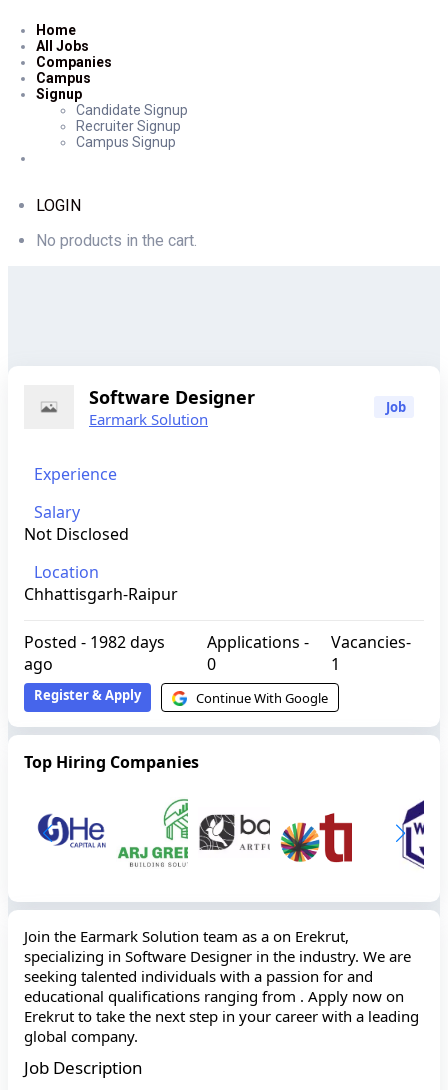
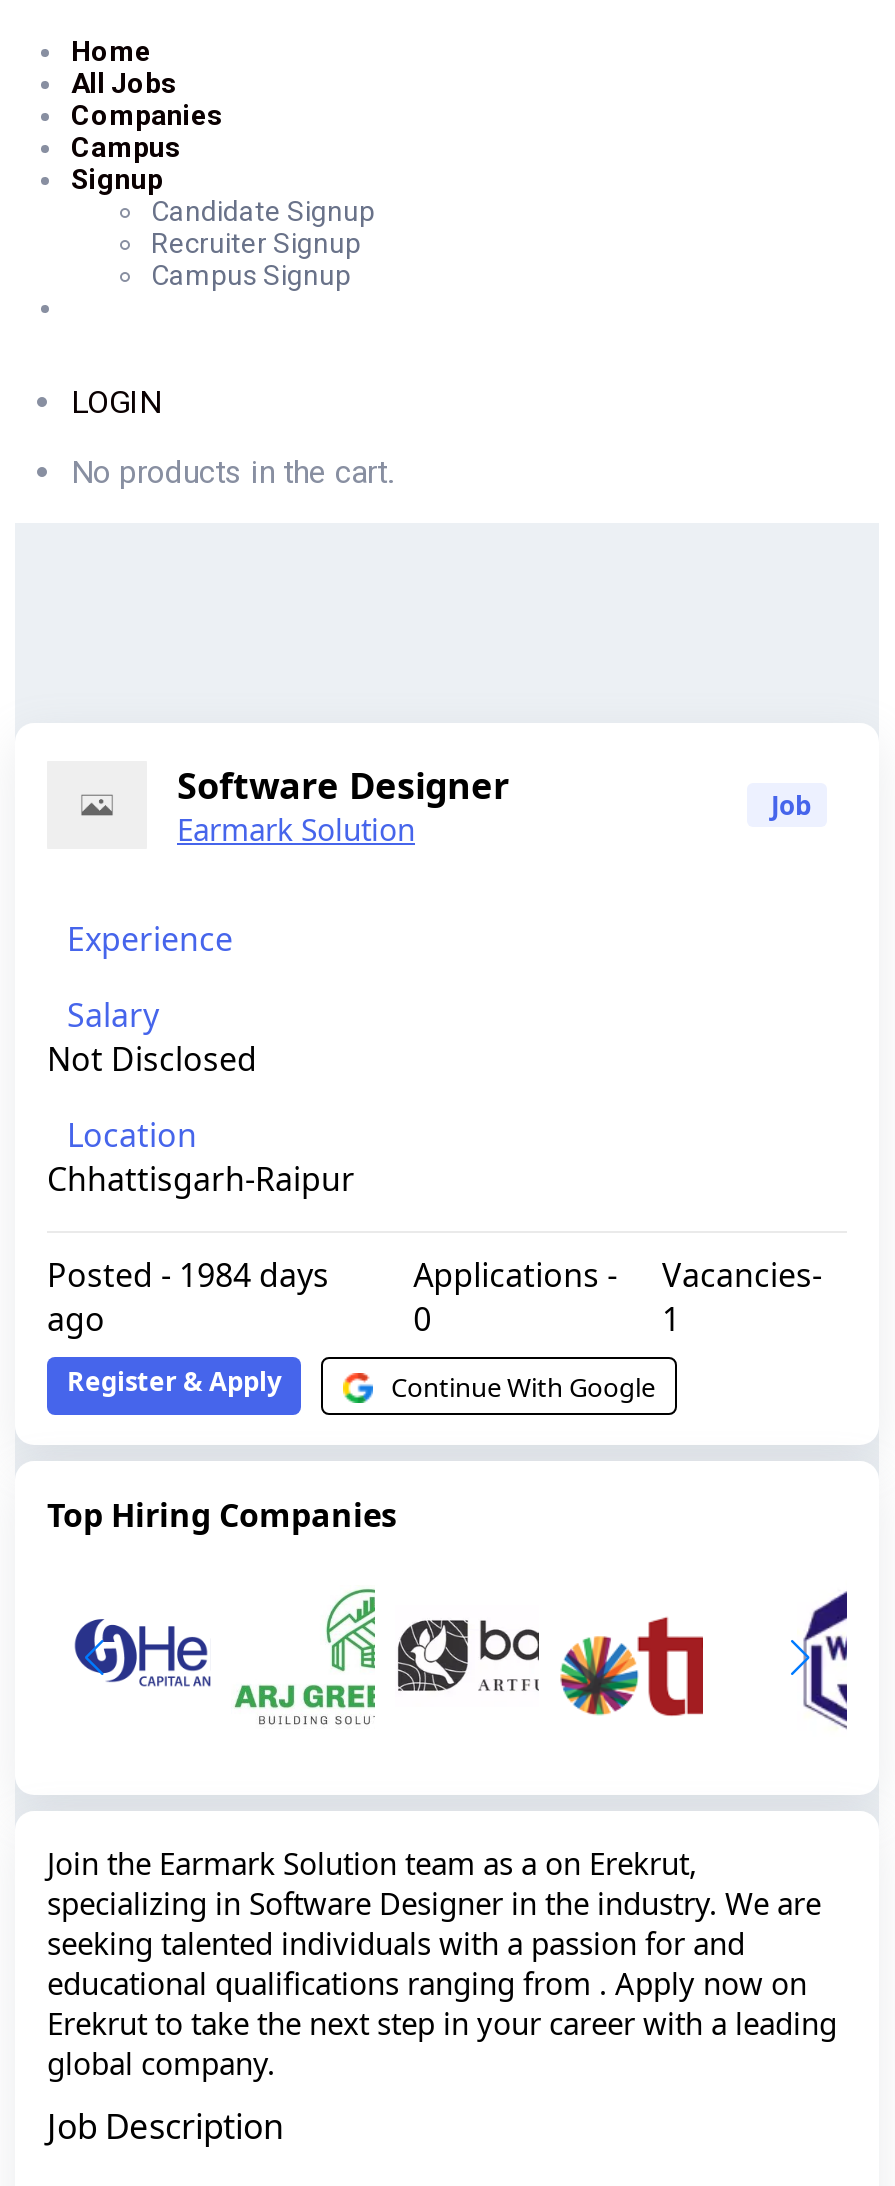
[24,631,411,653] Posted - 1982 days Applications - Vacancies- -> [47,1253,822,1297] Posted - 1984 days Applications - Vacancies-

